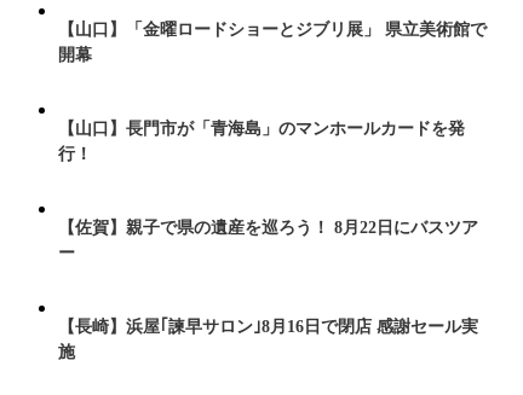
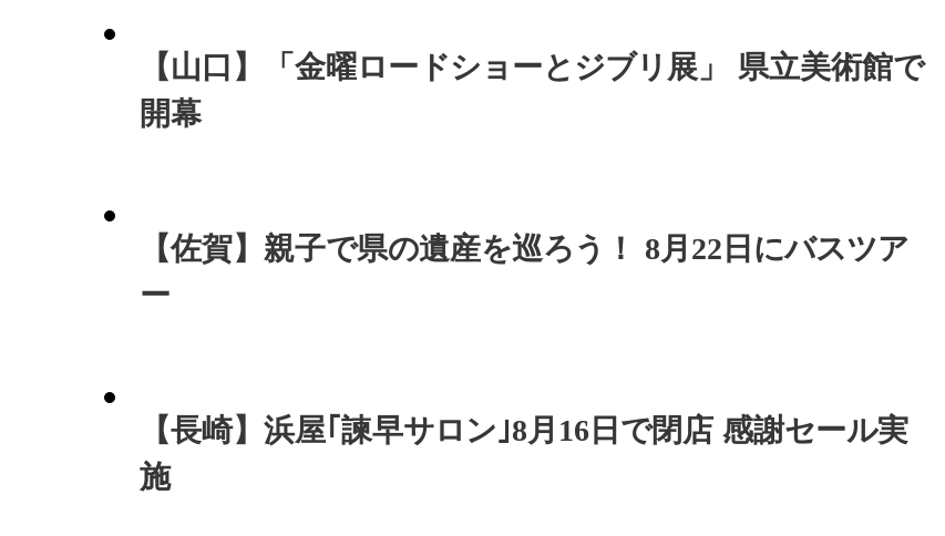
[58,119,465,163] 【山口】長門市が「青海島」のマンホールカードを発 | 行！ -> none

